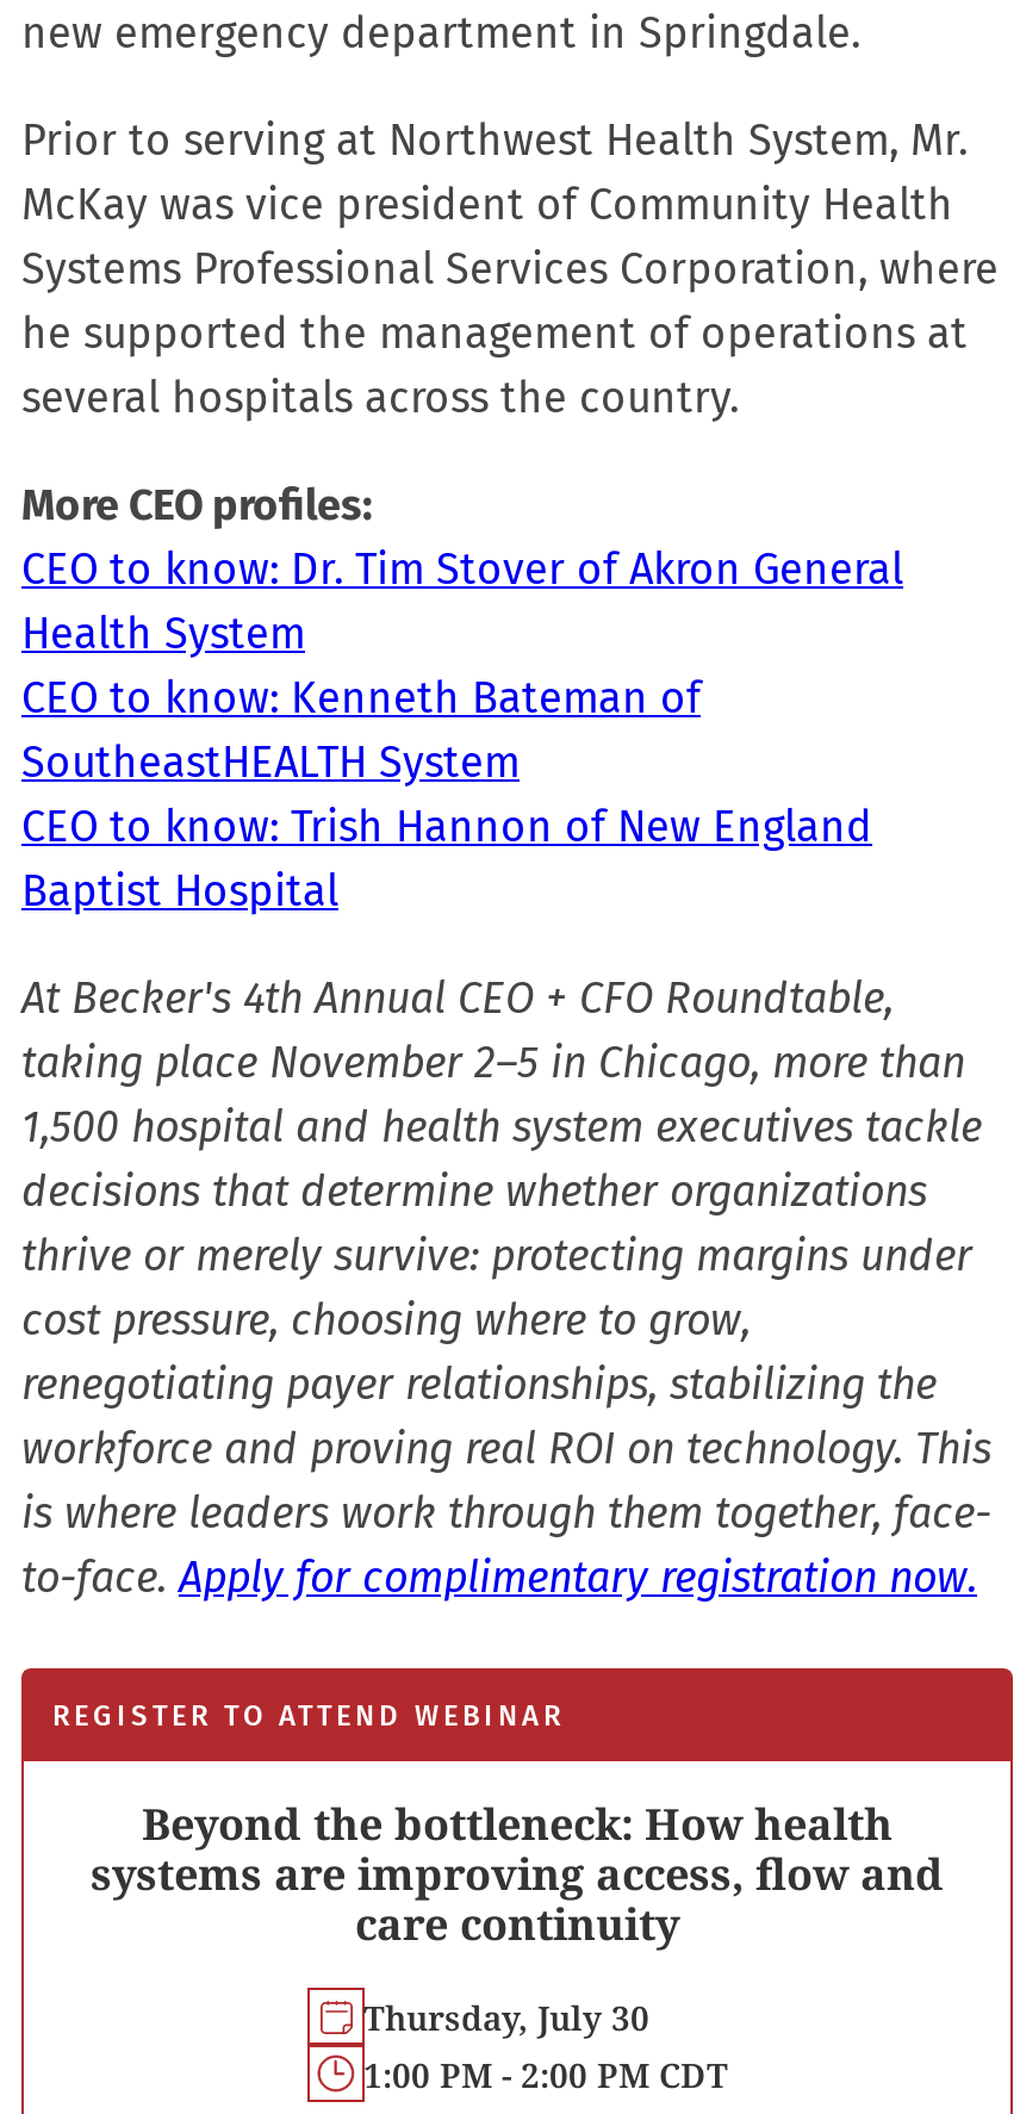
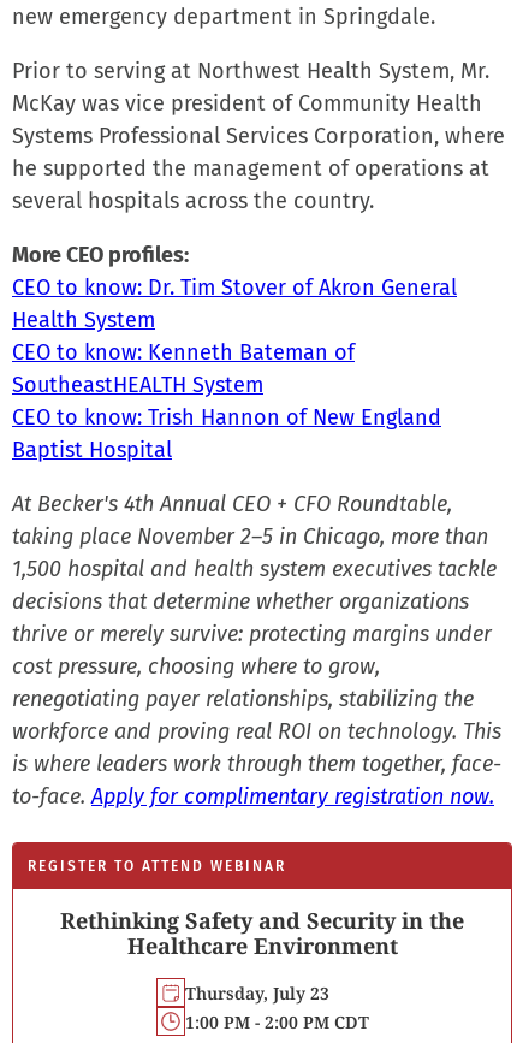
[91,1795,944,1952] Beyond the bottleneck: How health | systems are improving access, flow and | care continuity -> [60,906,464,960] Rethinking Safety and Security in the | Healthcare Environment
[363,1994,649,2039] Thursday, July 30 -> [185,981,329,1004] Thursday, July 23

